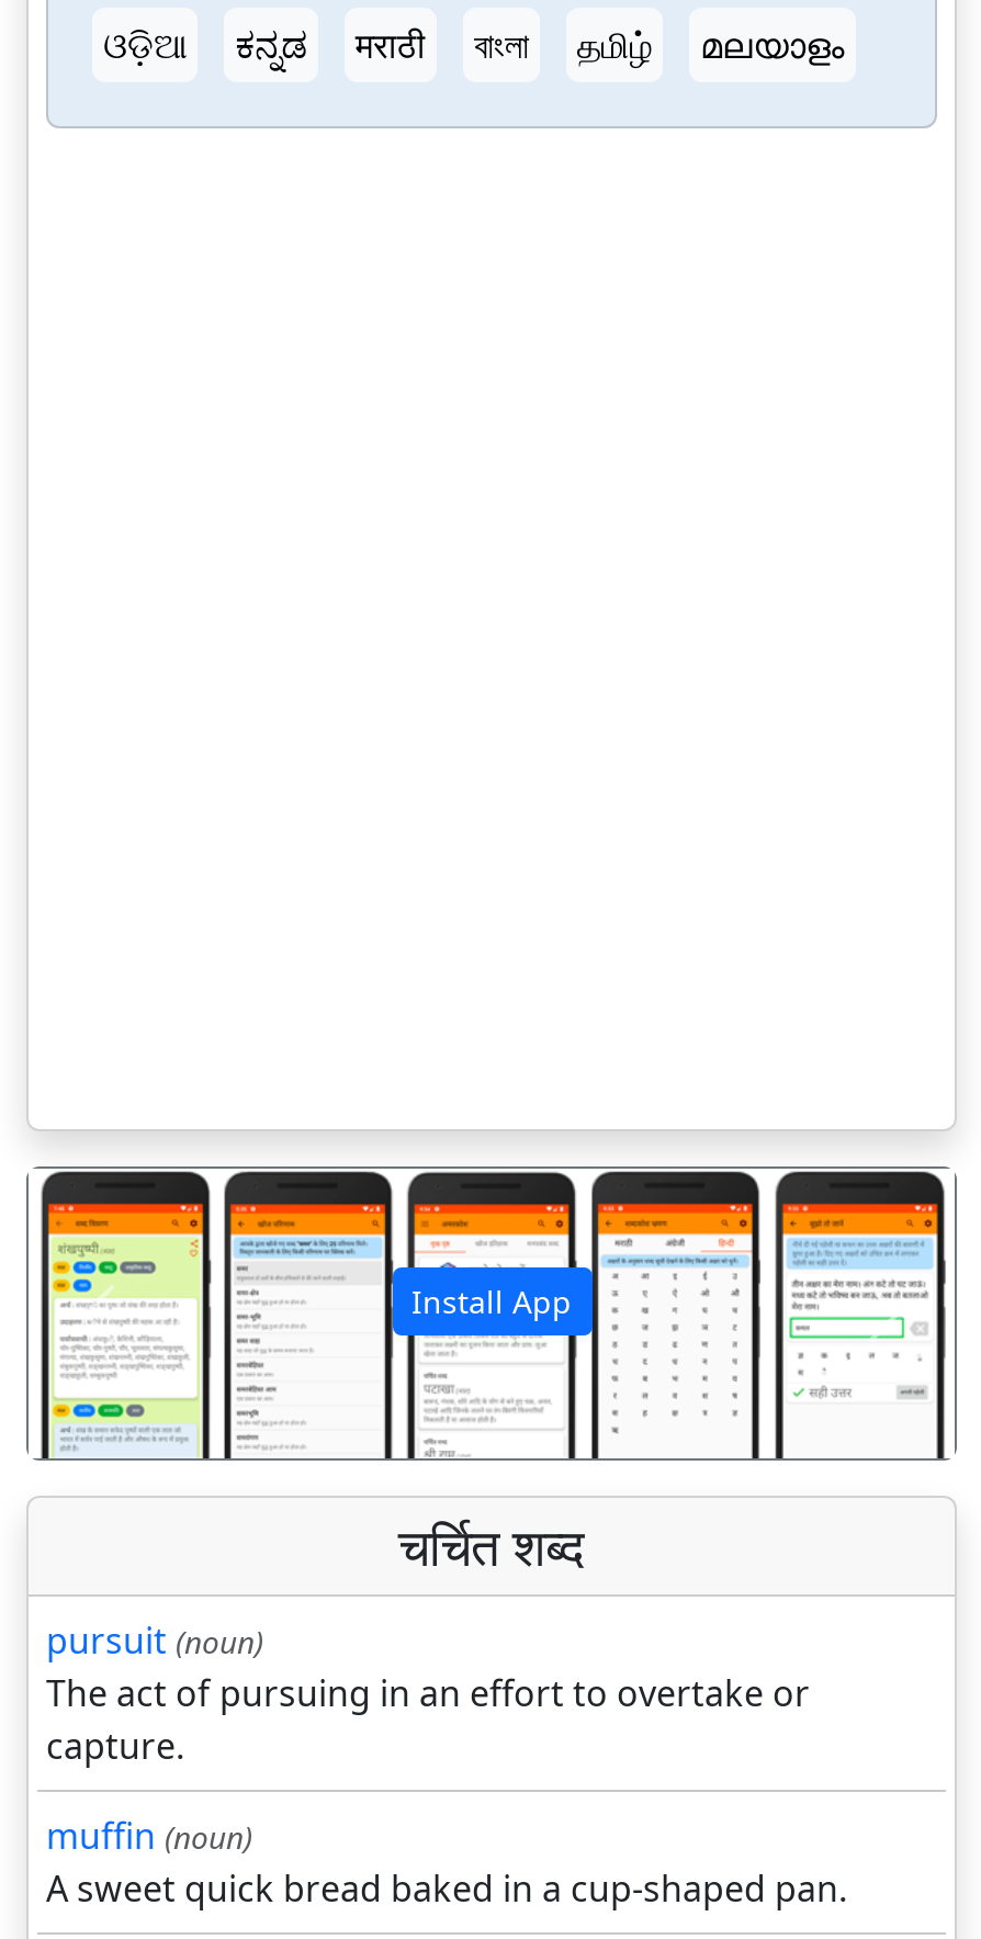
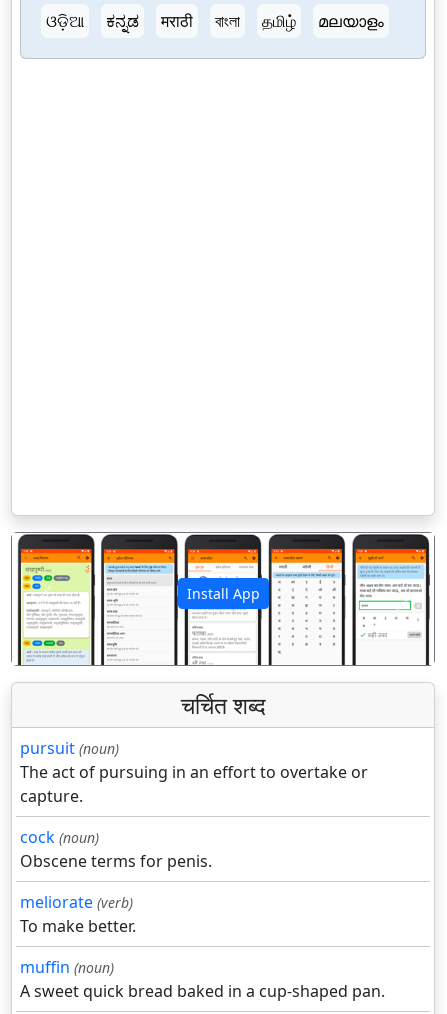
none -> [20,826,212,937] cock (noun) | Obscene terms for penis. | meliorate (verb) | To make better.

